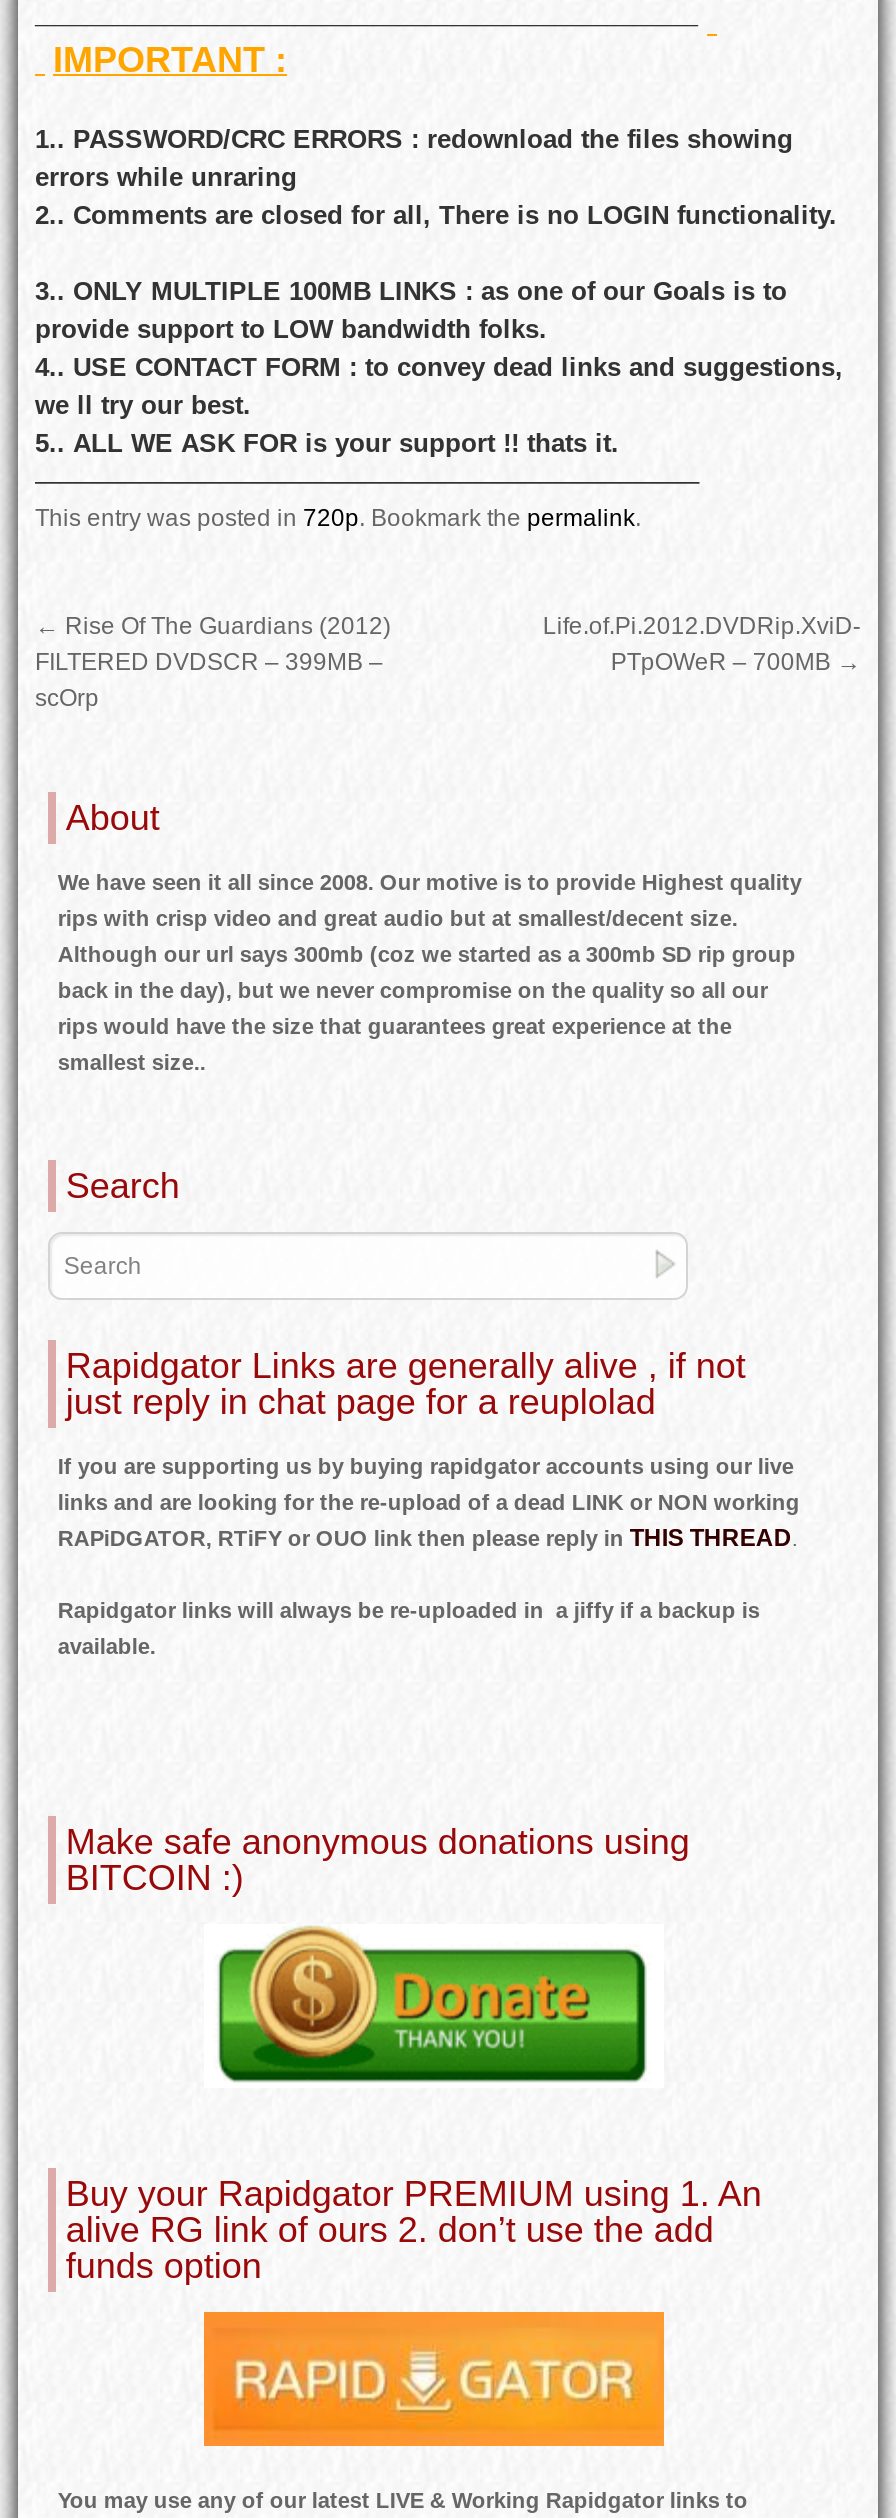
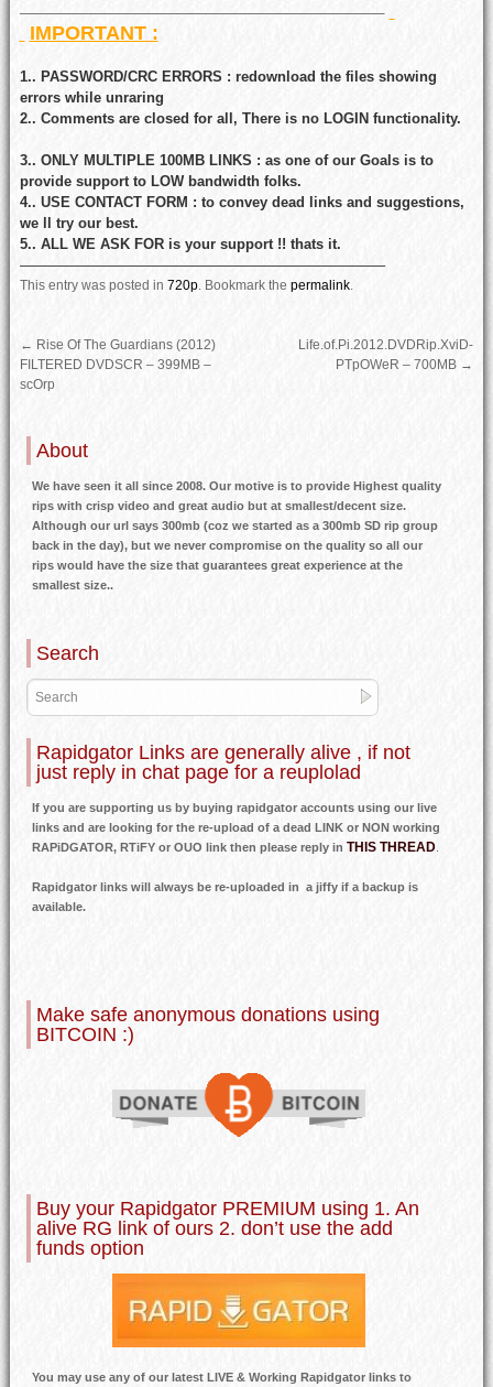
[206,1924,662,2084] [image] -> [113,1061,364,1147] [image]

